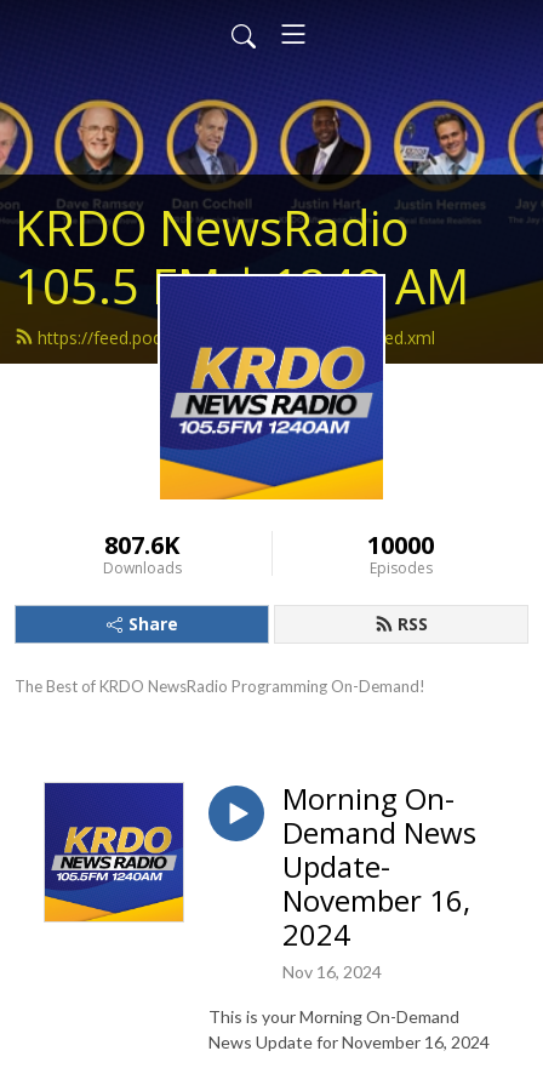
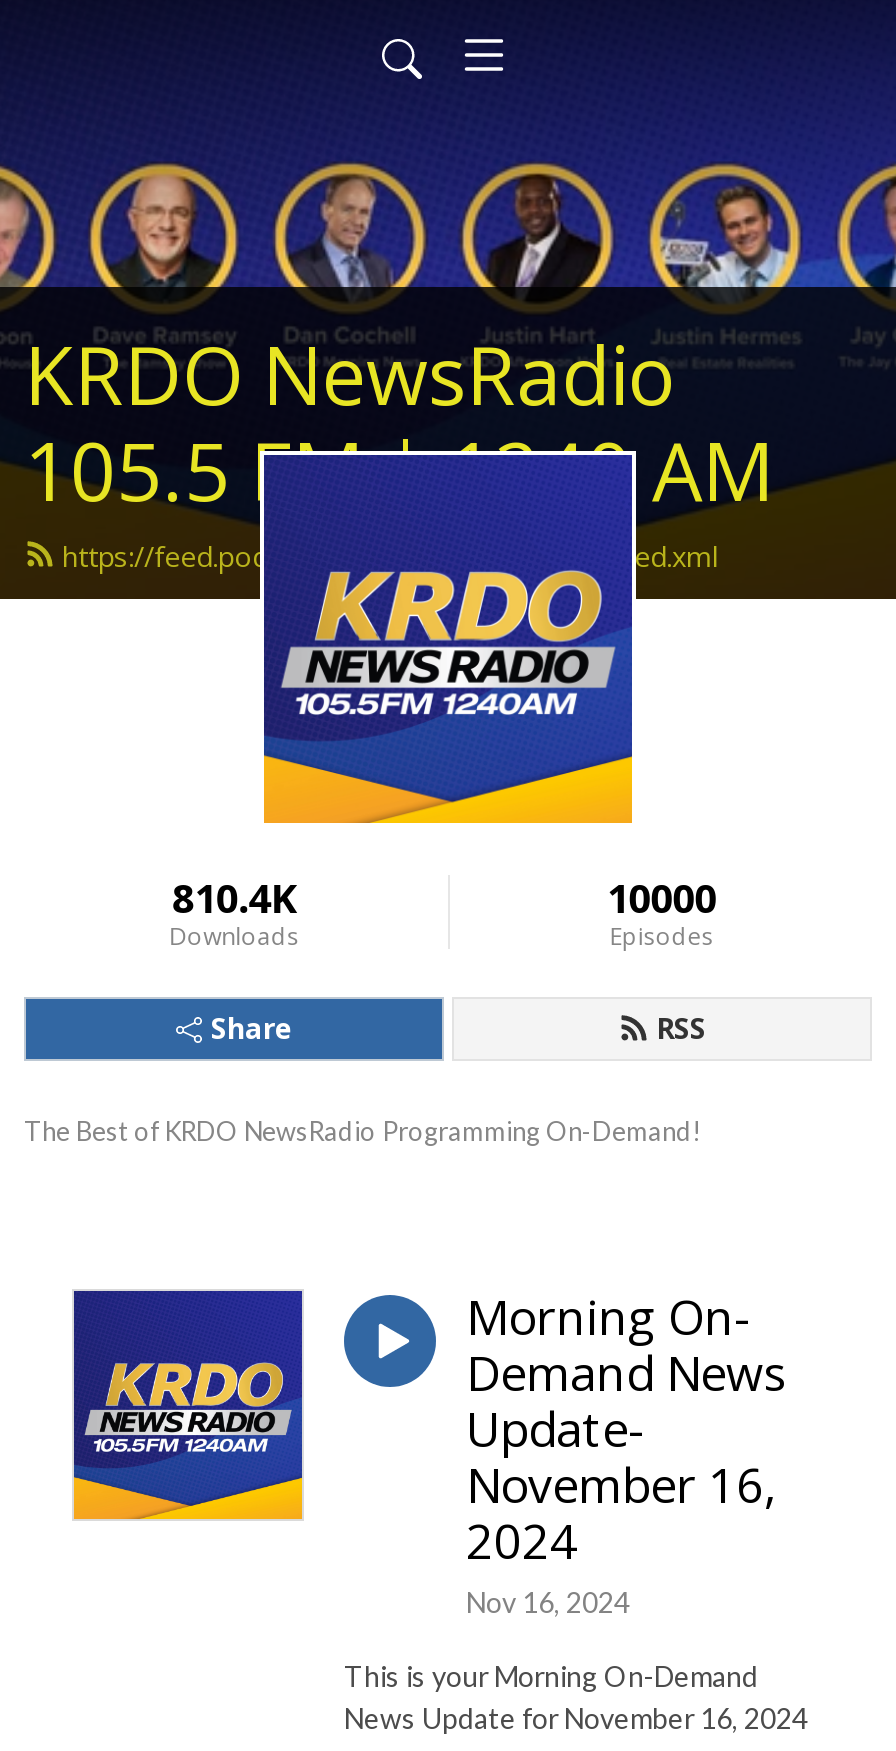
[104,529,180,561] 807.6K -> [172,871,296,925] 810.4K

